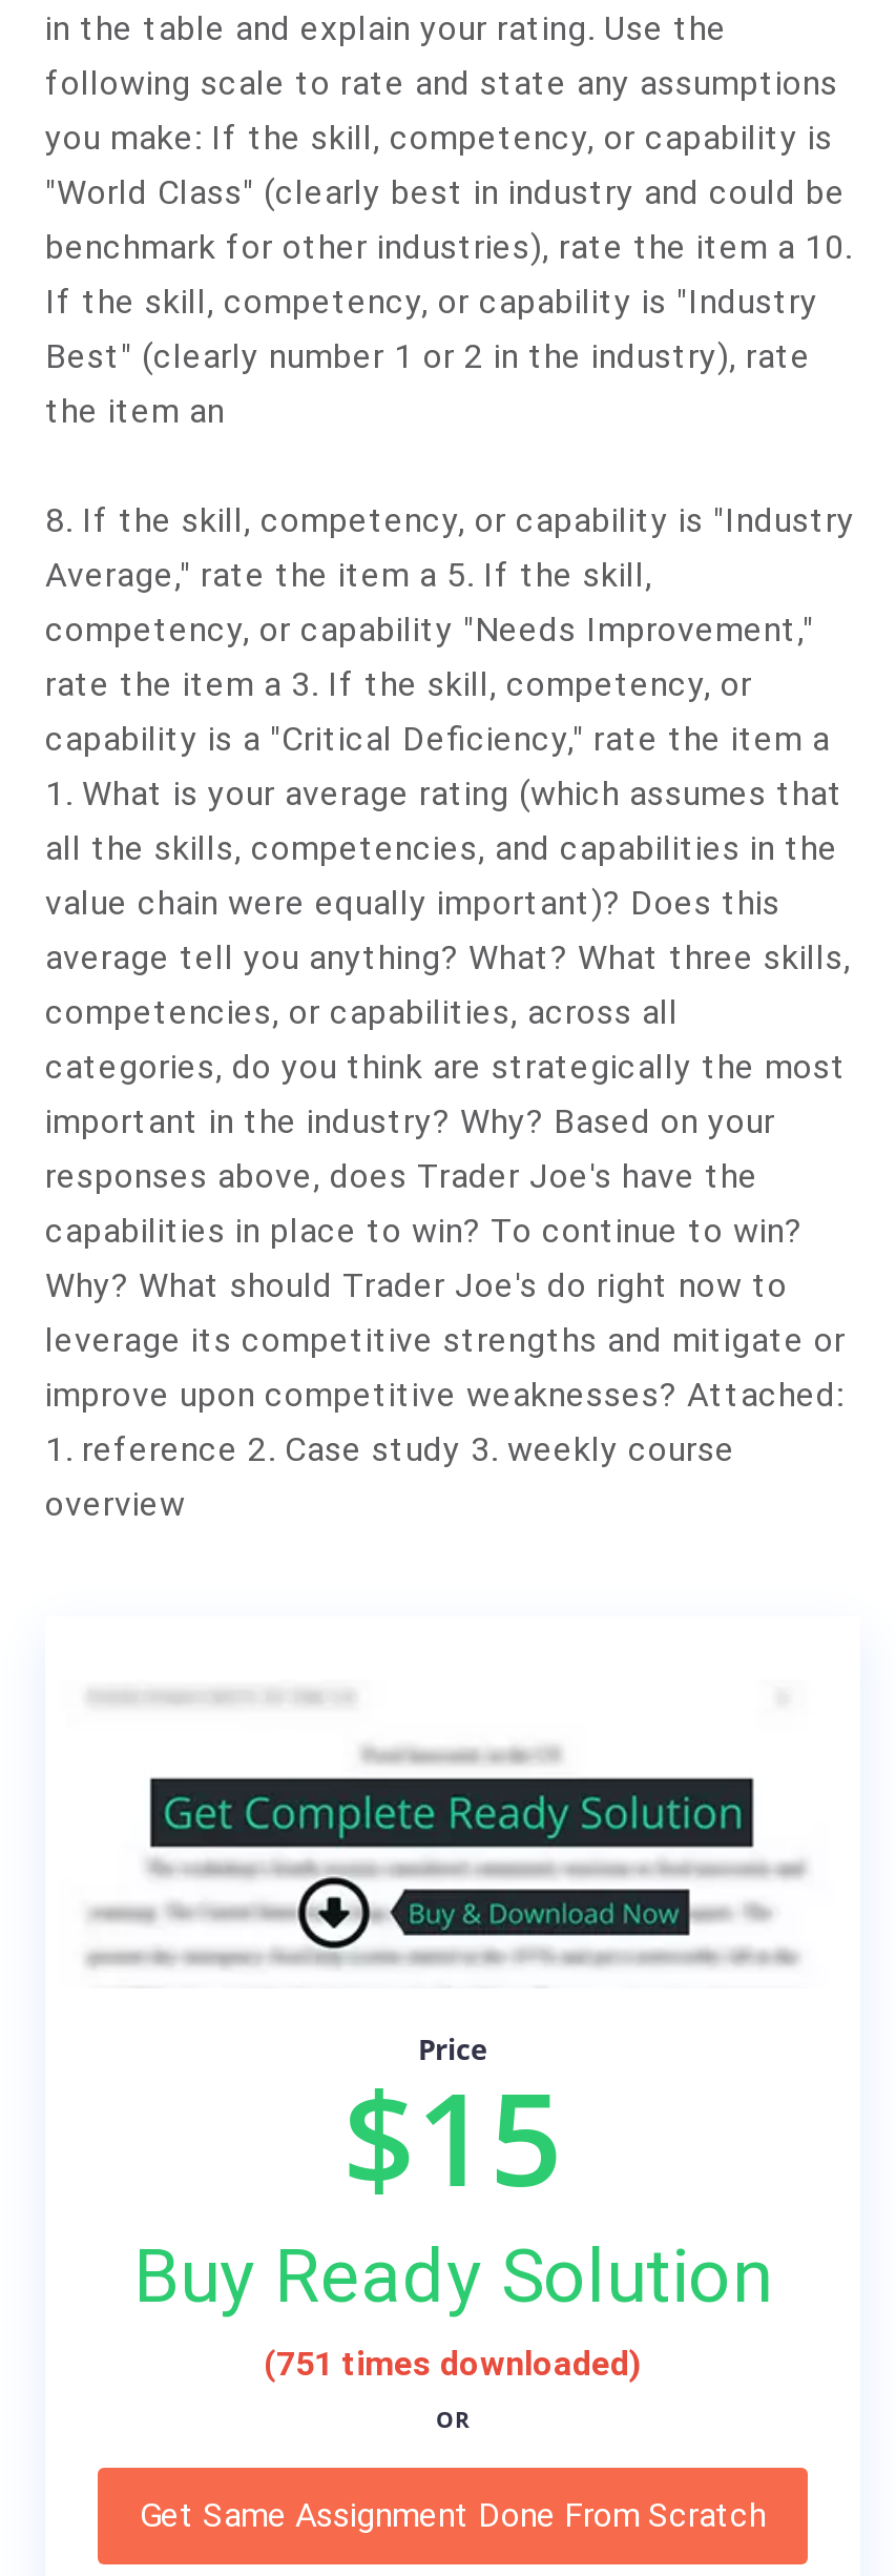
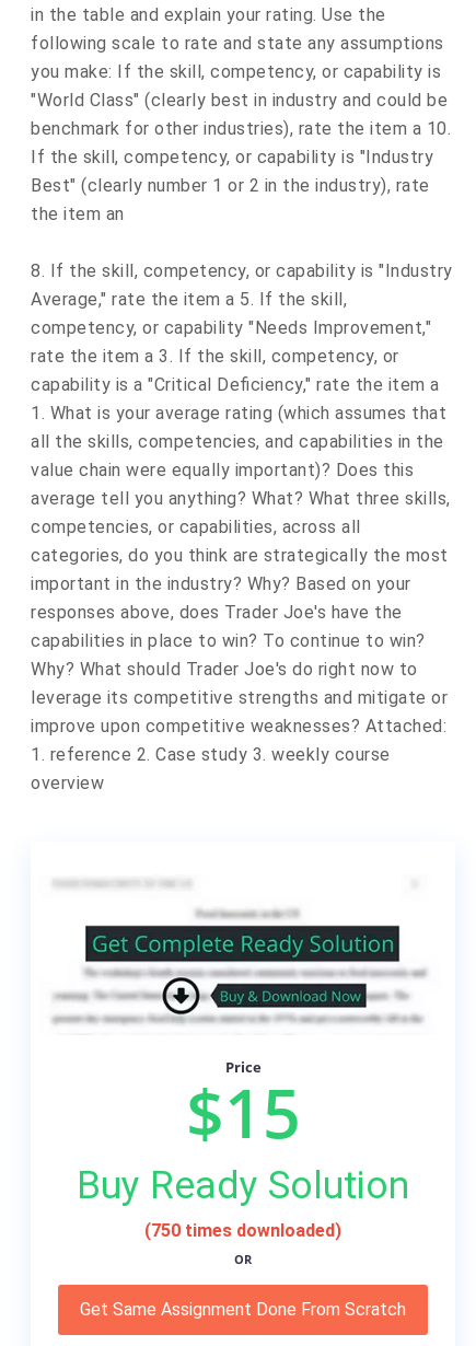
[264,2345,642,2385] (751 times downloaded) -> [144,1221,341,1241] (750 times downloaded)

